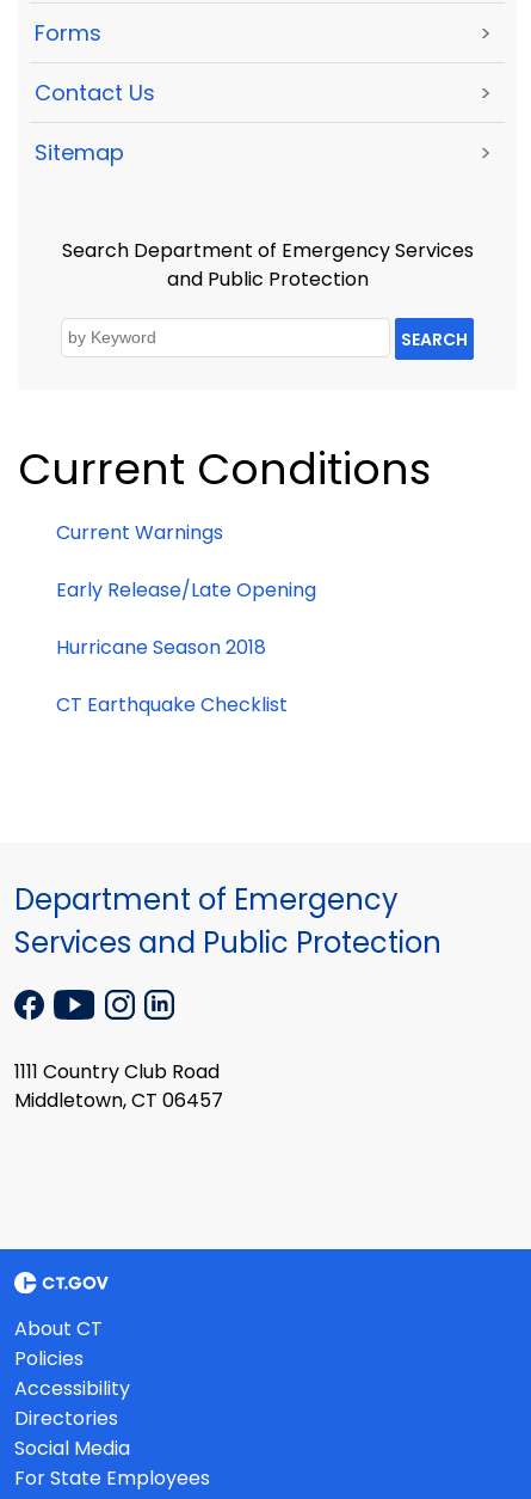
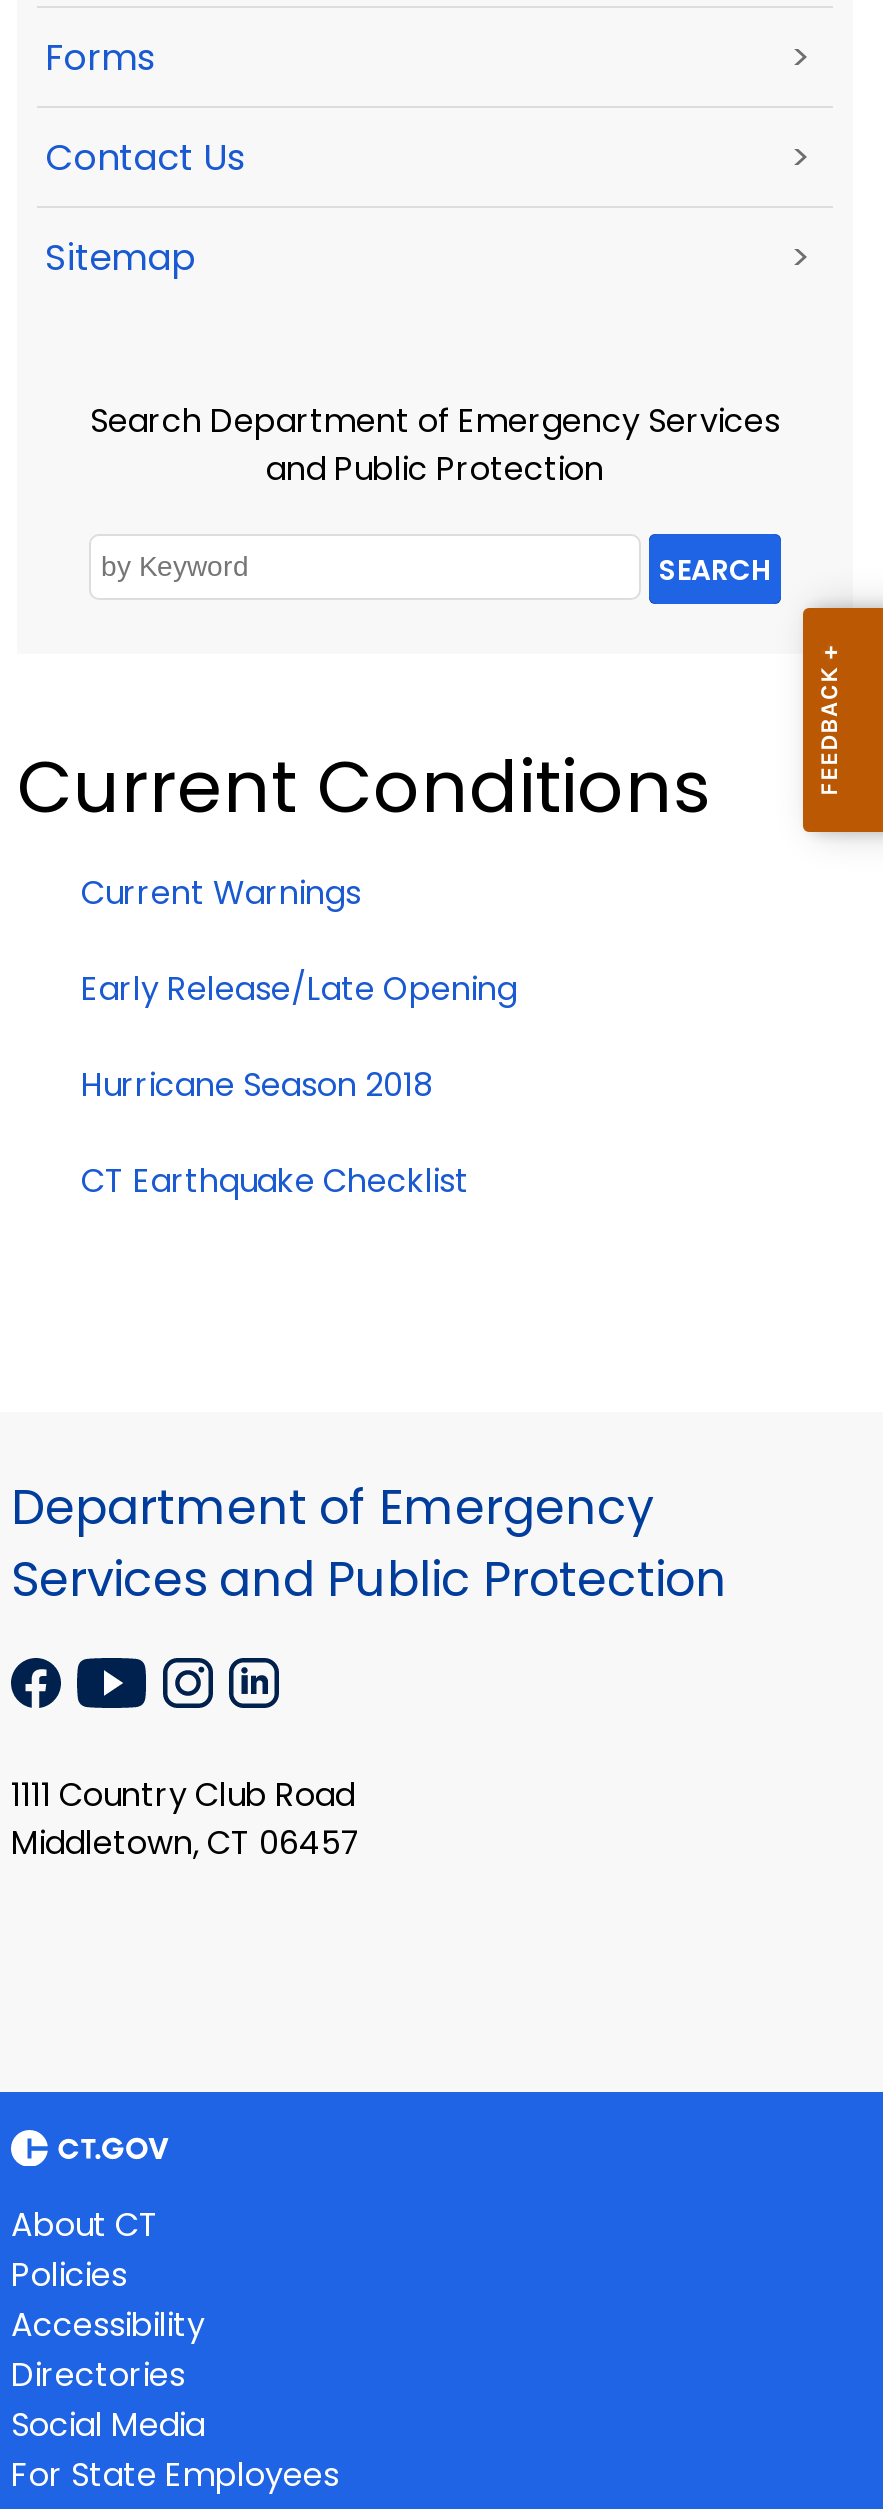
none -> [801,602,877,838] [image]

